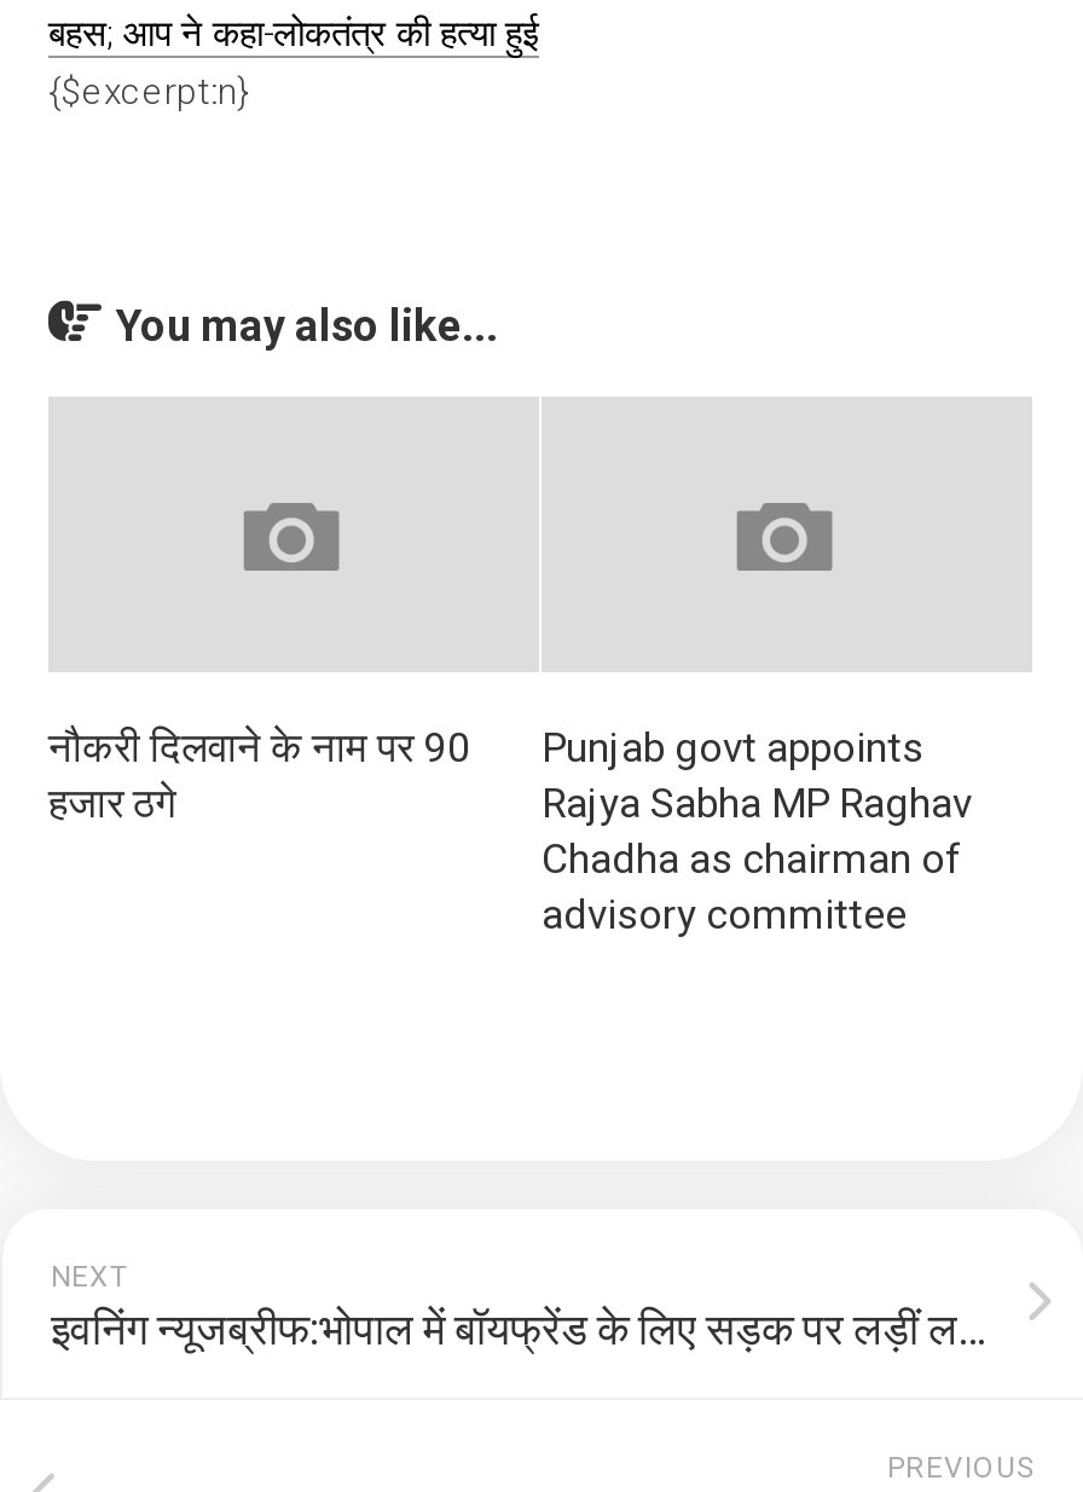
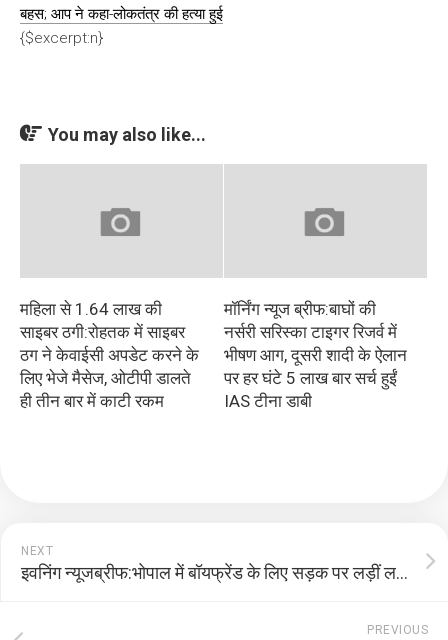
[48,724,471,828] नौकरी दिलवाने के नाम पर 90 | हजार ठगे -> [20,299,199,411] महिला से 1.64 लाख की | साइबर ठगी:रोहतक में साइबर | ठग ने केवाईसी अपडेट करने के | लिए भेजे मैसेज, ओटीपी डालते | ही तीन बार में काटी रकम
[541,724,972,939] Punjab govt appoints | Rajya Sabha MP Raghav | Chadha as chairman of | advisory committee -> [224,299,407,411] मॉर्निंग न्यूज ब्रीफ:बाघों की | नर्सरी सरिस्का टाइगर रिजर्व में | भीषण आग, दूसरी शादी के ऐलान | पर हर घंटे 5 लाख बार सर्च हुईं | IAS टीना डाबी

